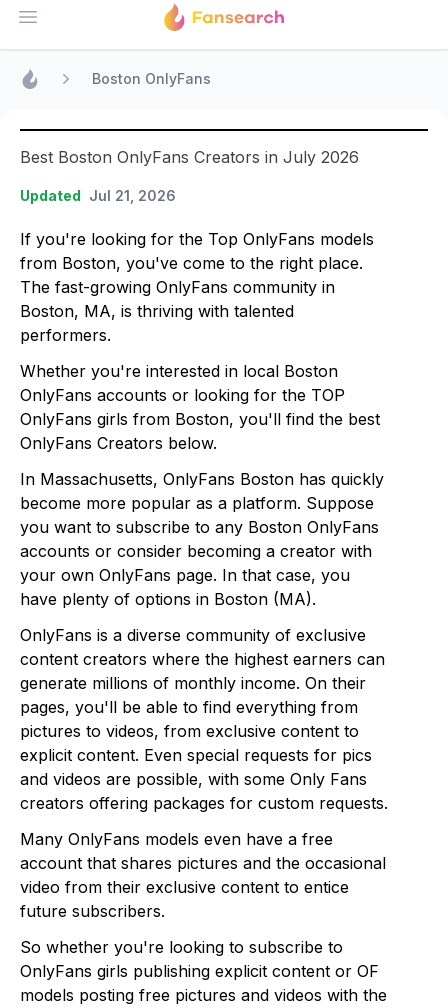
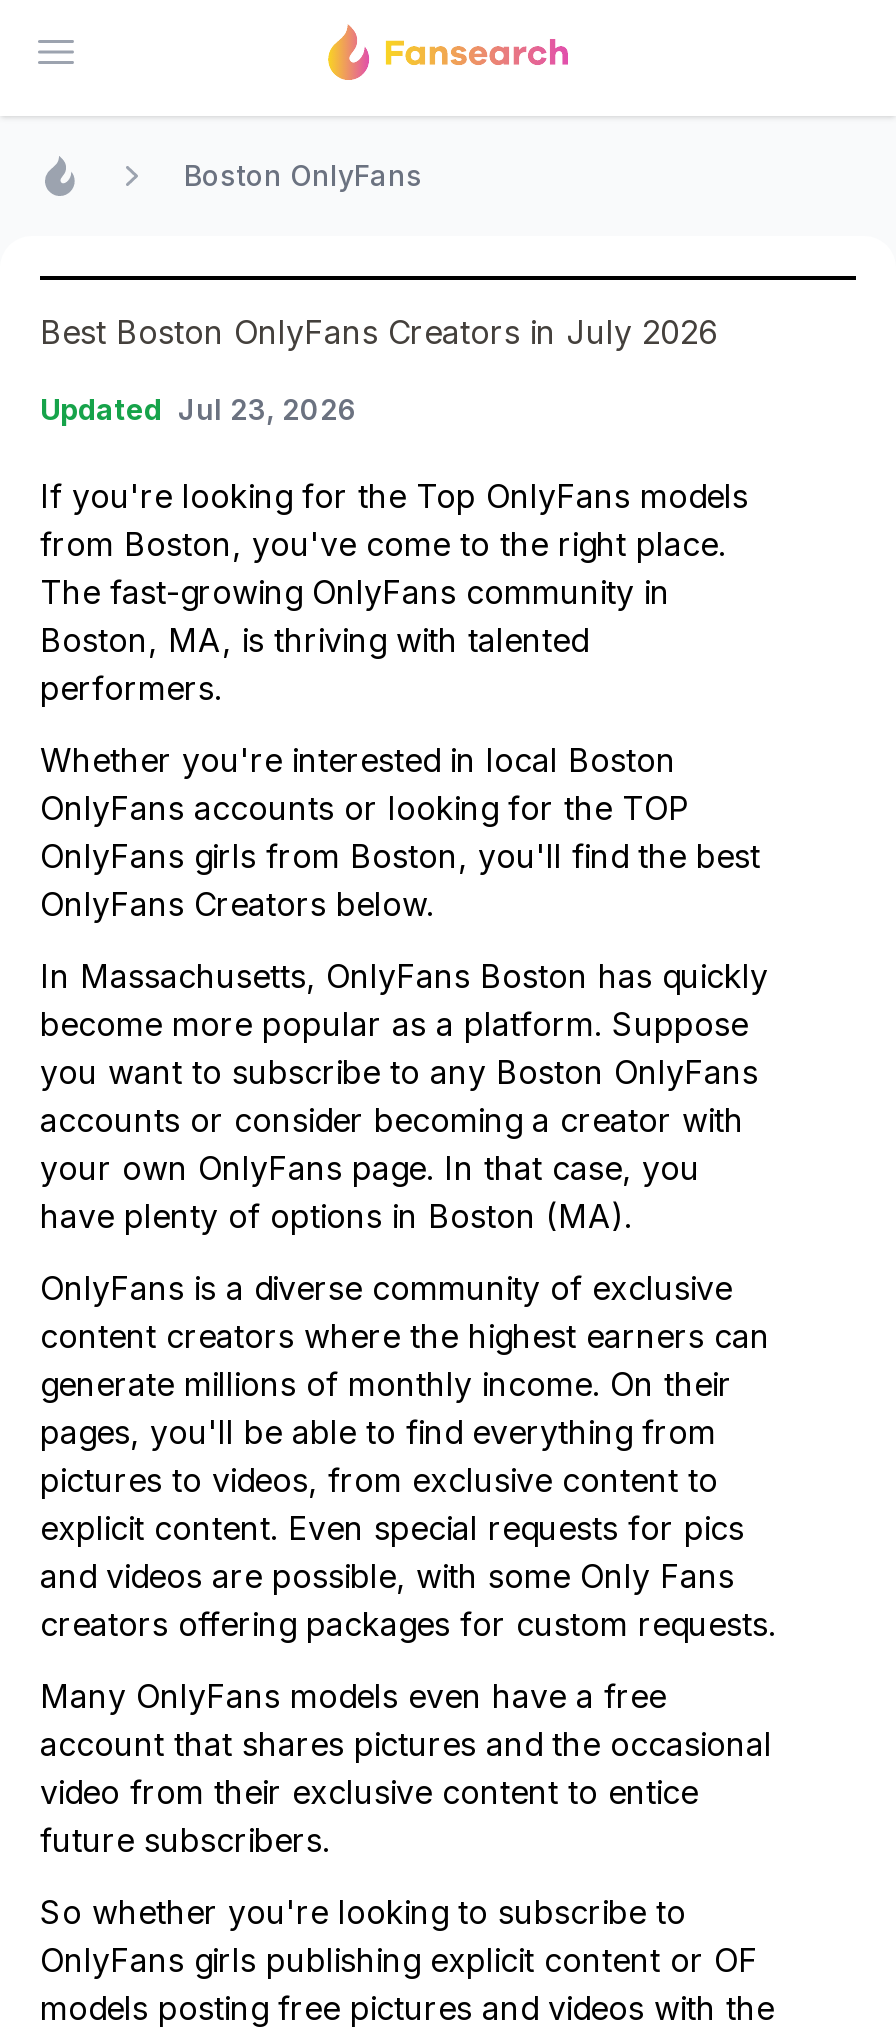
[20,187,176,204] Updated Jul 21, 2026 -> [40,392,358,426] Updated Jul 23, 2026

